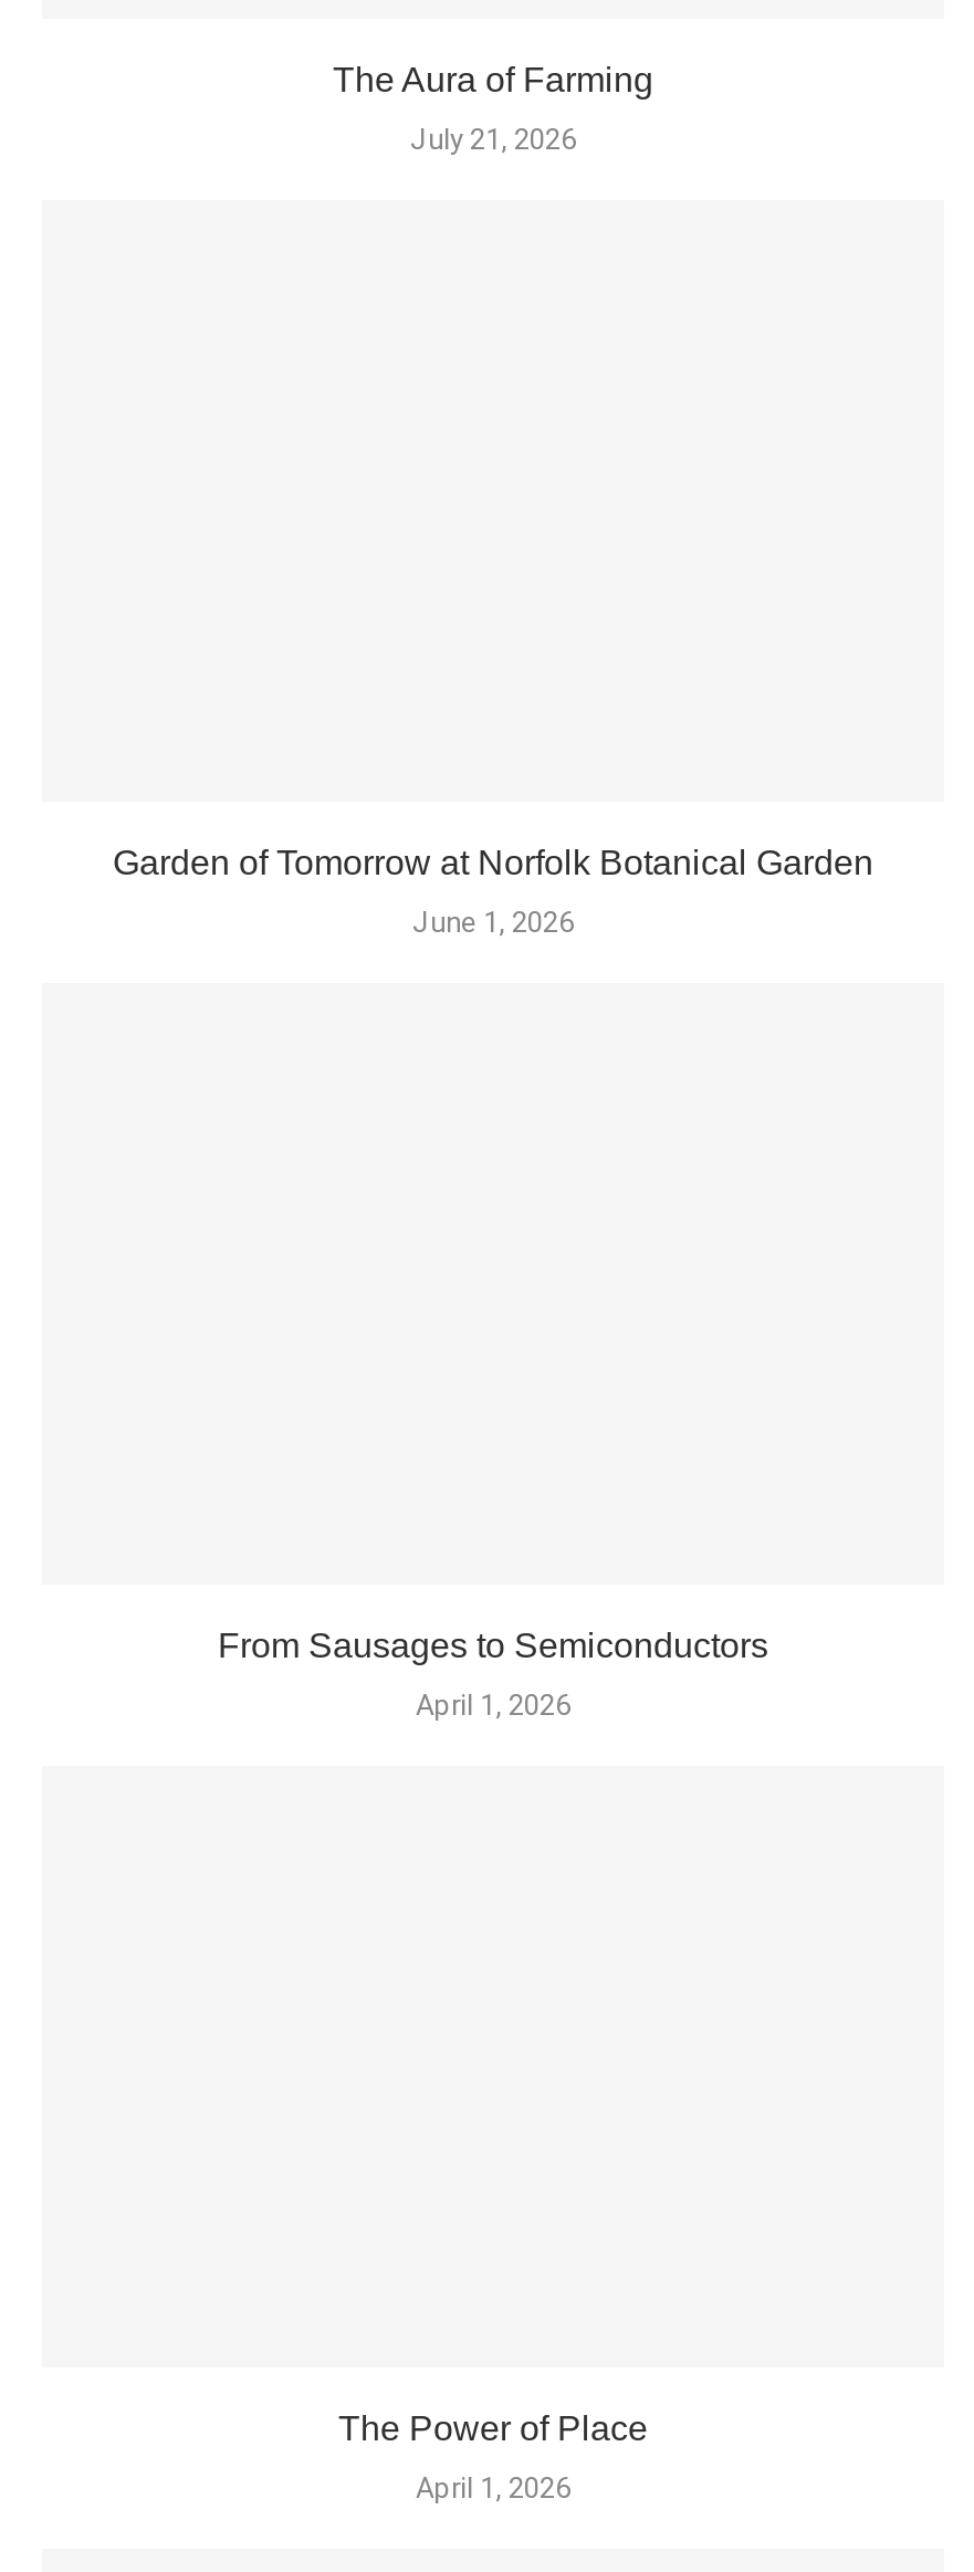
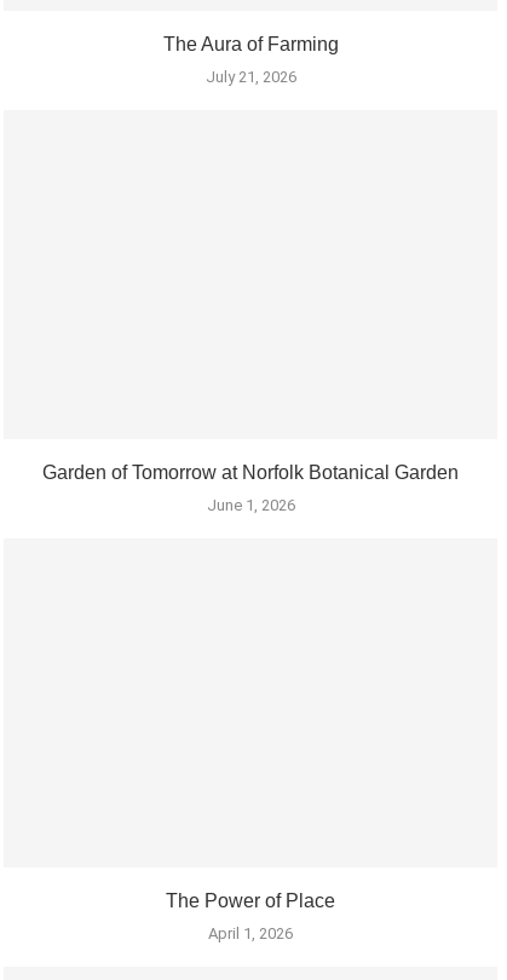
[218,1627,768,1722] From Sausages to Semiconductors | April 1, 2026 -> none

